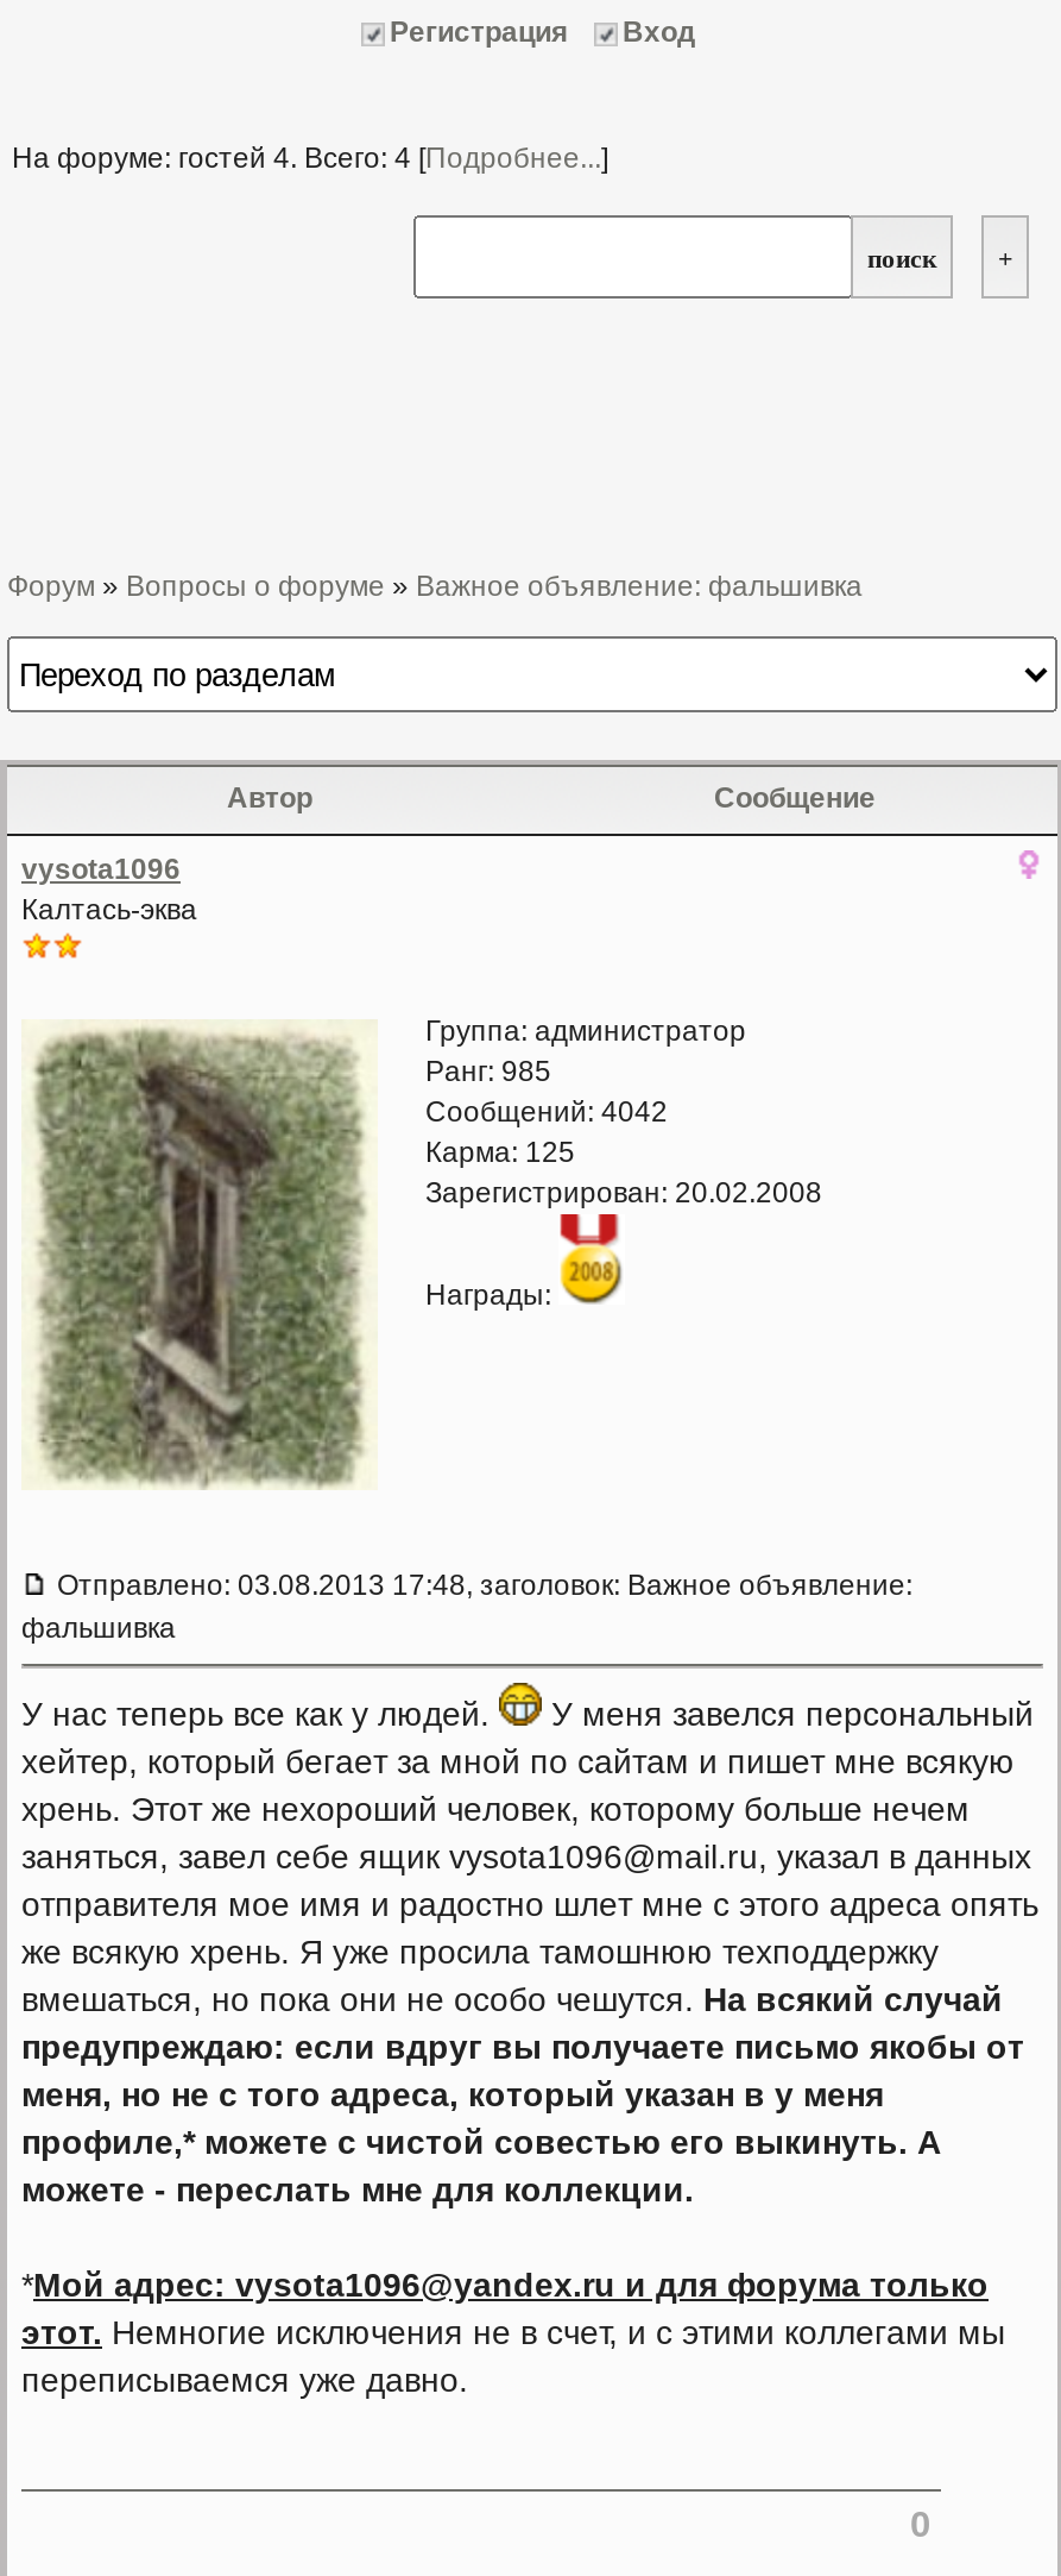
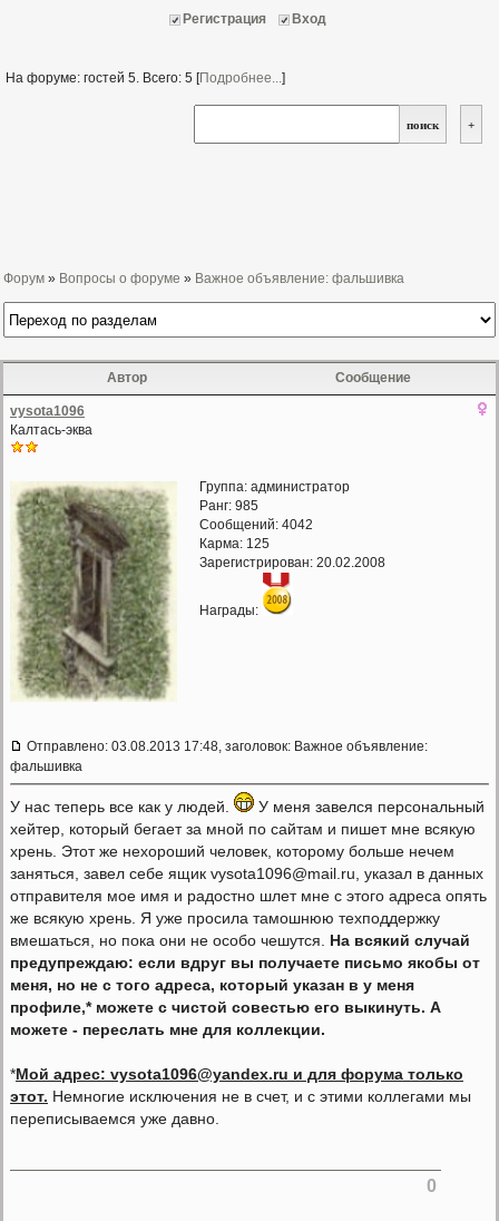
[12,142,608,175] На форуме: гостей 4. Всего: 4 [Подробнее...] -> [6,70,285,86] На форуме: гостей 5. Всего: 5 [Подробнее...]

